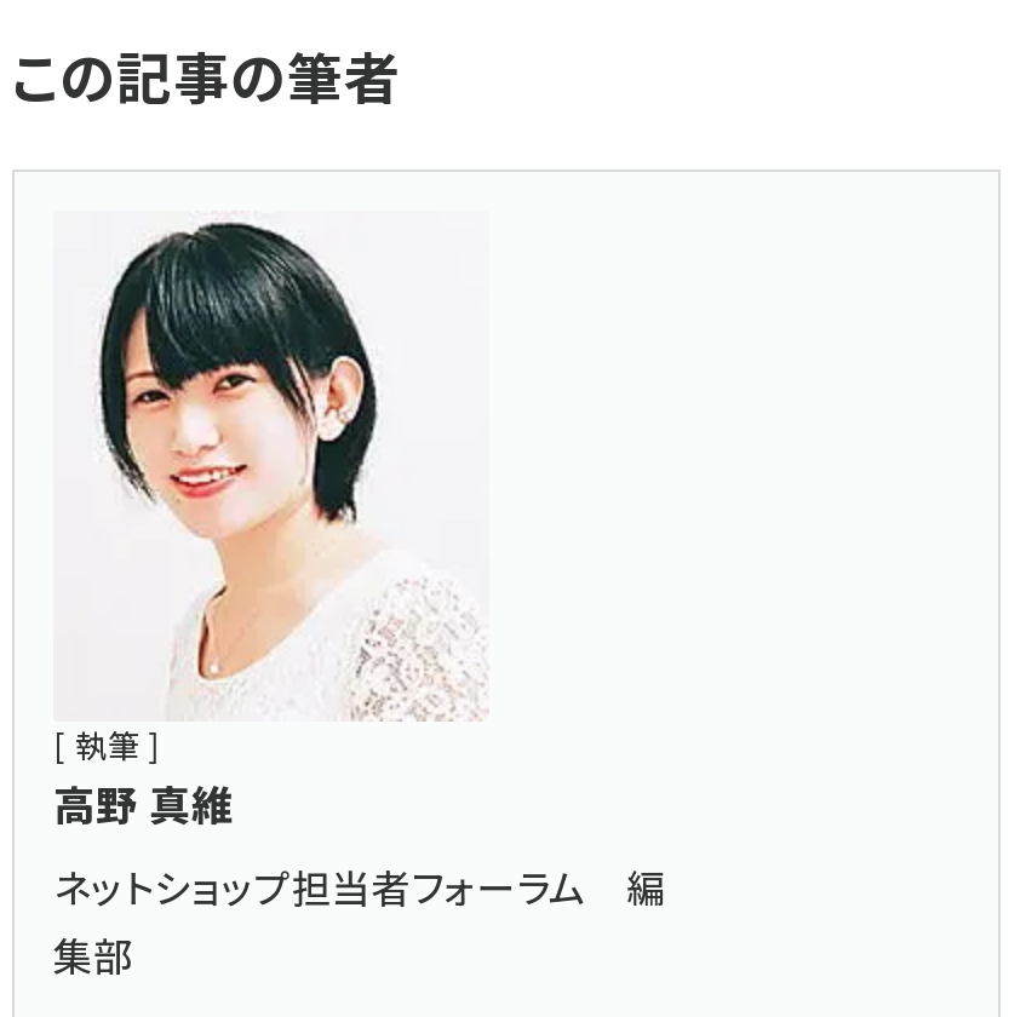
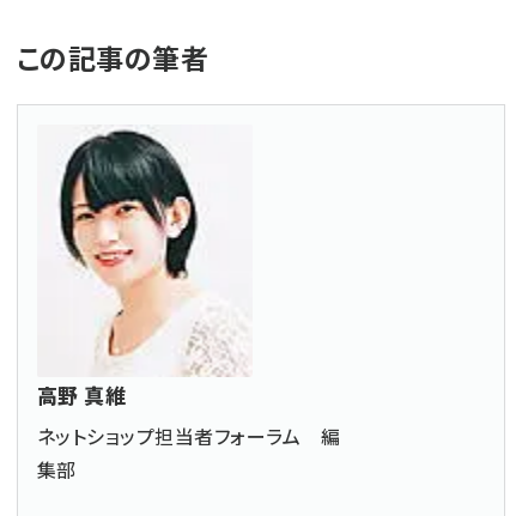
[53,722,160,768] [ 執筆 ] -> none

